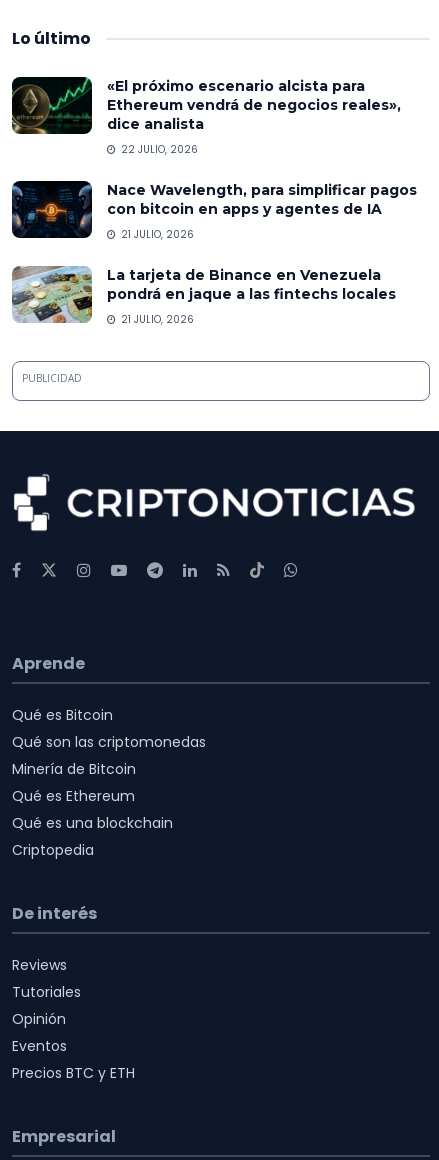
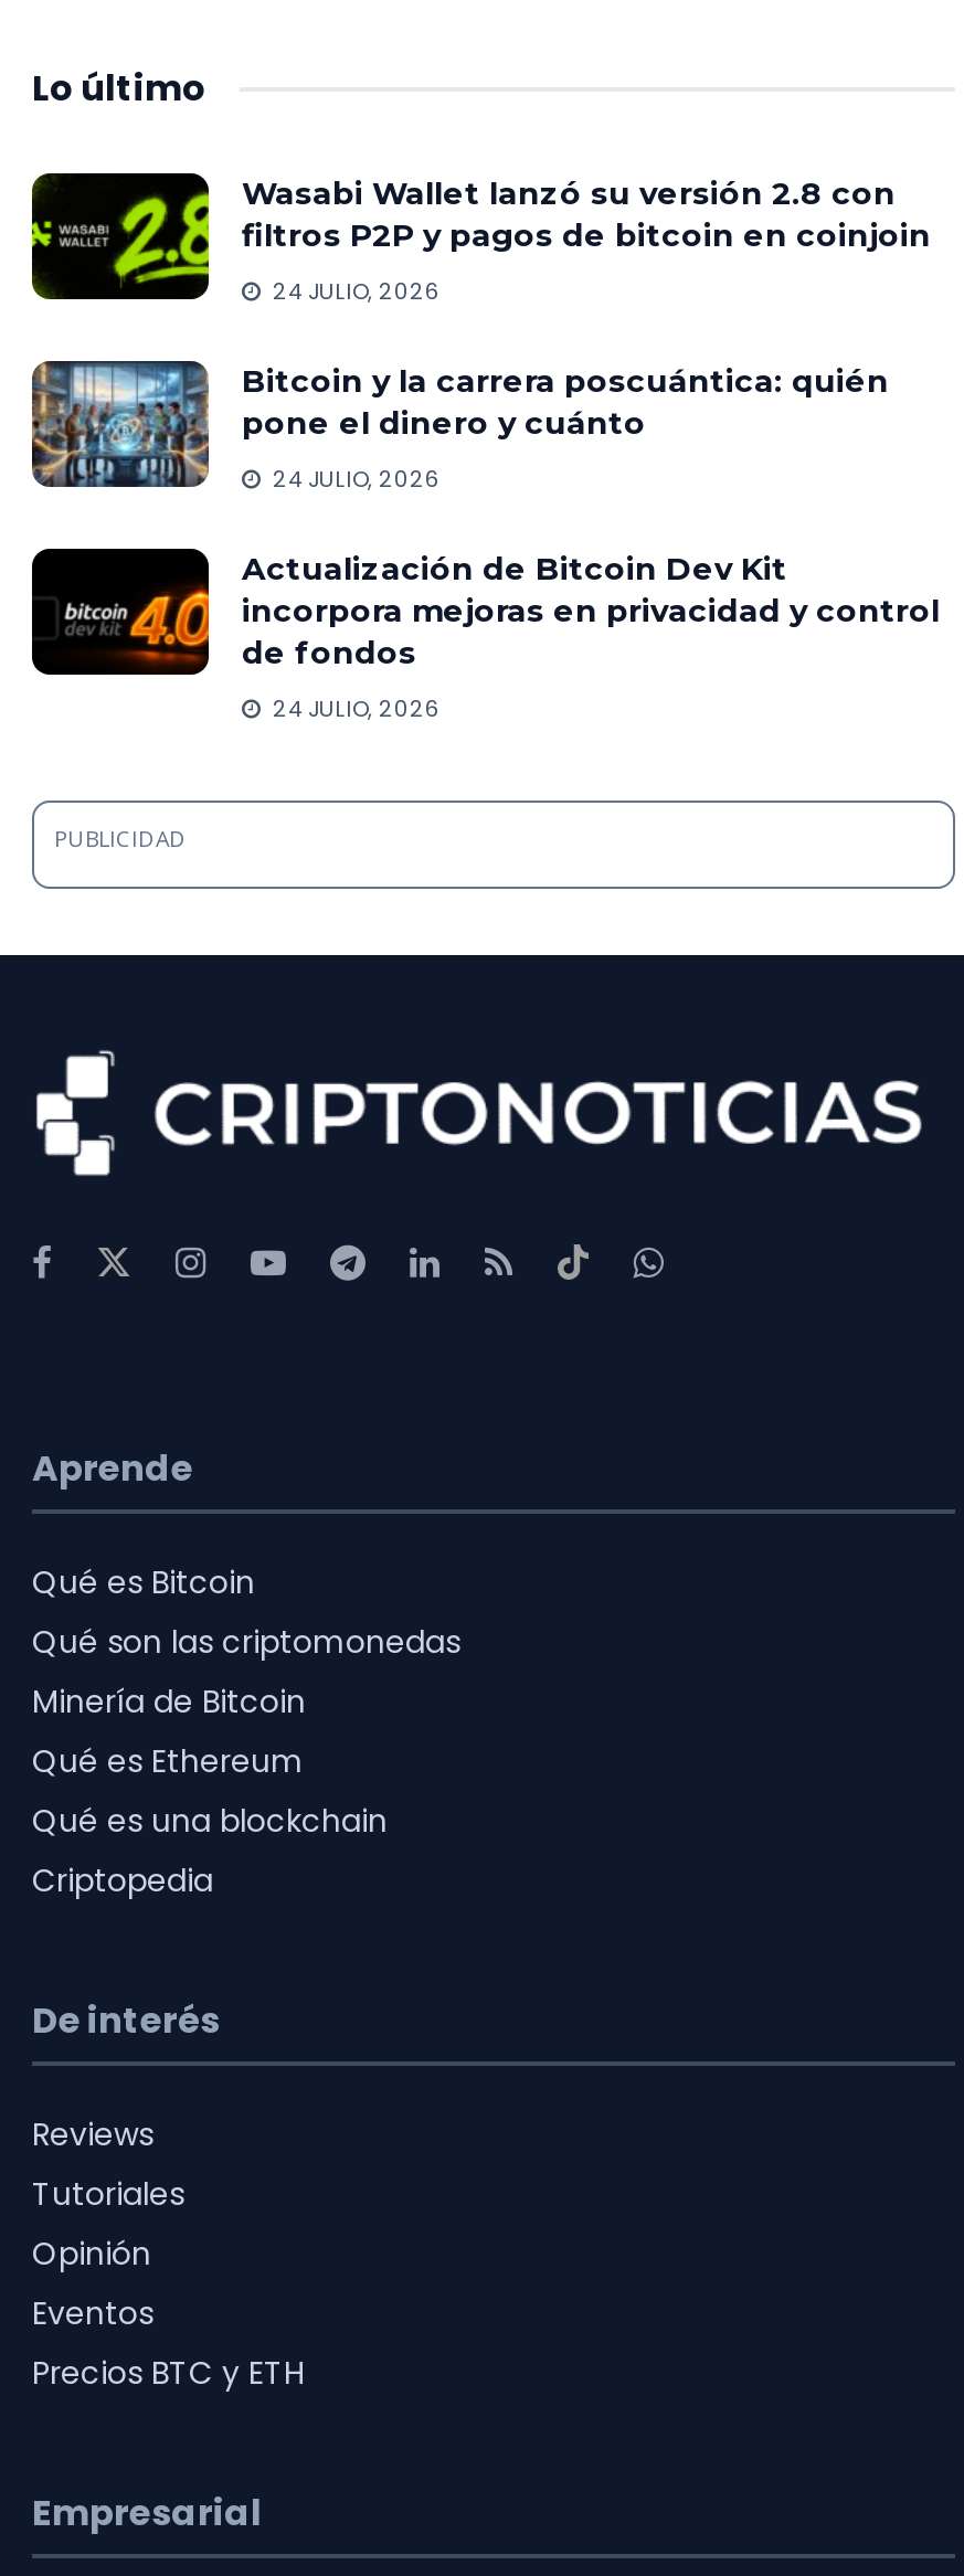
[11,77,401,135] [image] | «El próximo escenario alcista para | Ethereum vendrá de negocios reales», | dice analista -> [30,172,931,301] [image] | Wasabi Wallet lanzó su versión 2.8 con | filtros P2P y pagos de bitcoin en coinjoin
[118,142,198,157] 22 JULIO, 2026 -> [266,274,441,307] 24 JULIO, 2026
[11,162,417,239] [image] | Nace Wavelength, para simplificar pagos | con bitcoin en apps y agentes de IA -> [30,359,889,529] [image] | Bitcoin y la carrera poscuántica: quién | pone el dinero y cuánto
[118,227,194,242] 21 JULIO, 2026 -> [266,462,441,495] 24 JULIO, 2026
[11,247,396,324] [image] | La tarjeta de Binance en Venezuela | pondrá en jaque a las fintechs locales -> [30,547,940,717] [image] | Actualización de Bitcoin Dev Kit | incorpora mejoras en privacidad y control | de fondos
[118,312,194,327] 21 JULIO, 2026 -> [266,691,441,725] 24 JULIO, 2026

